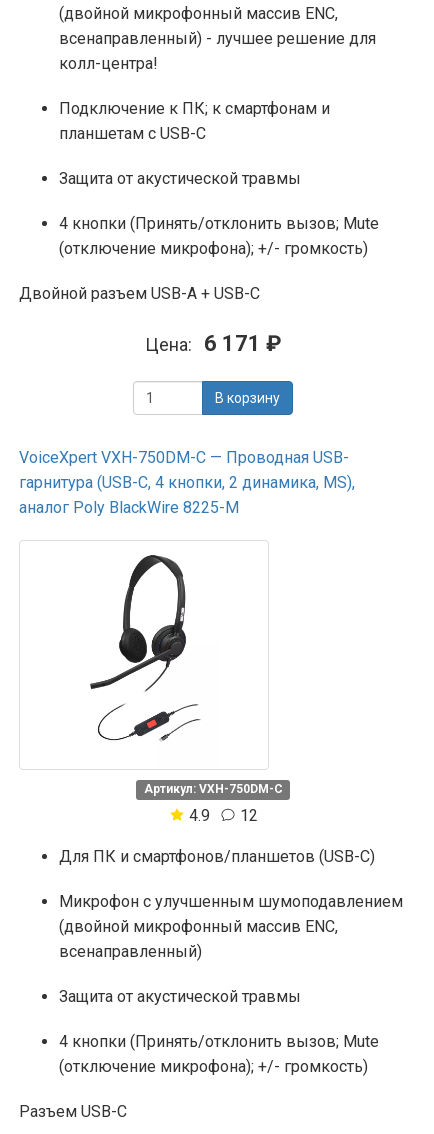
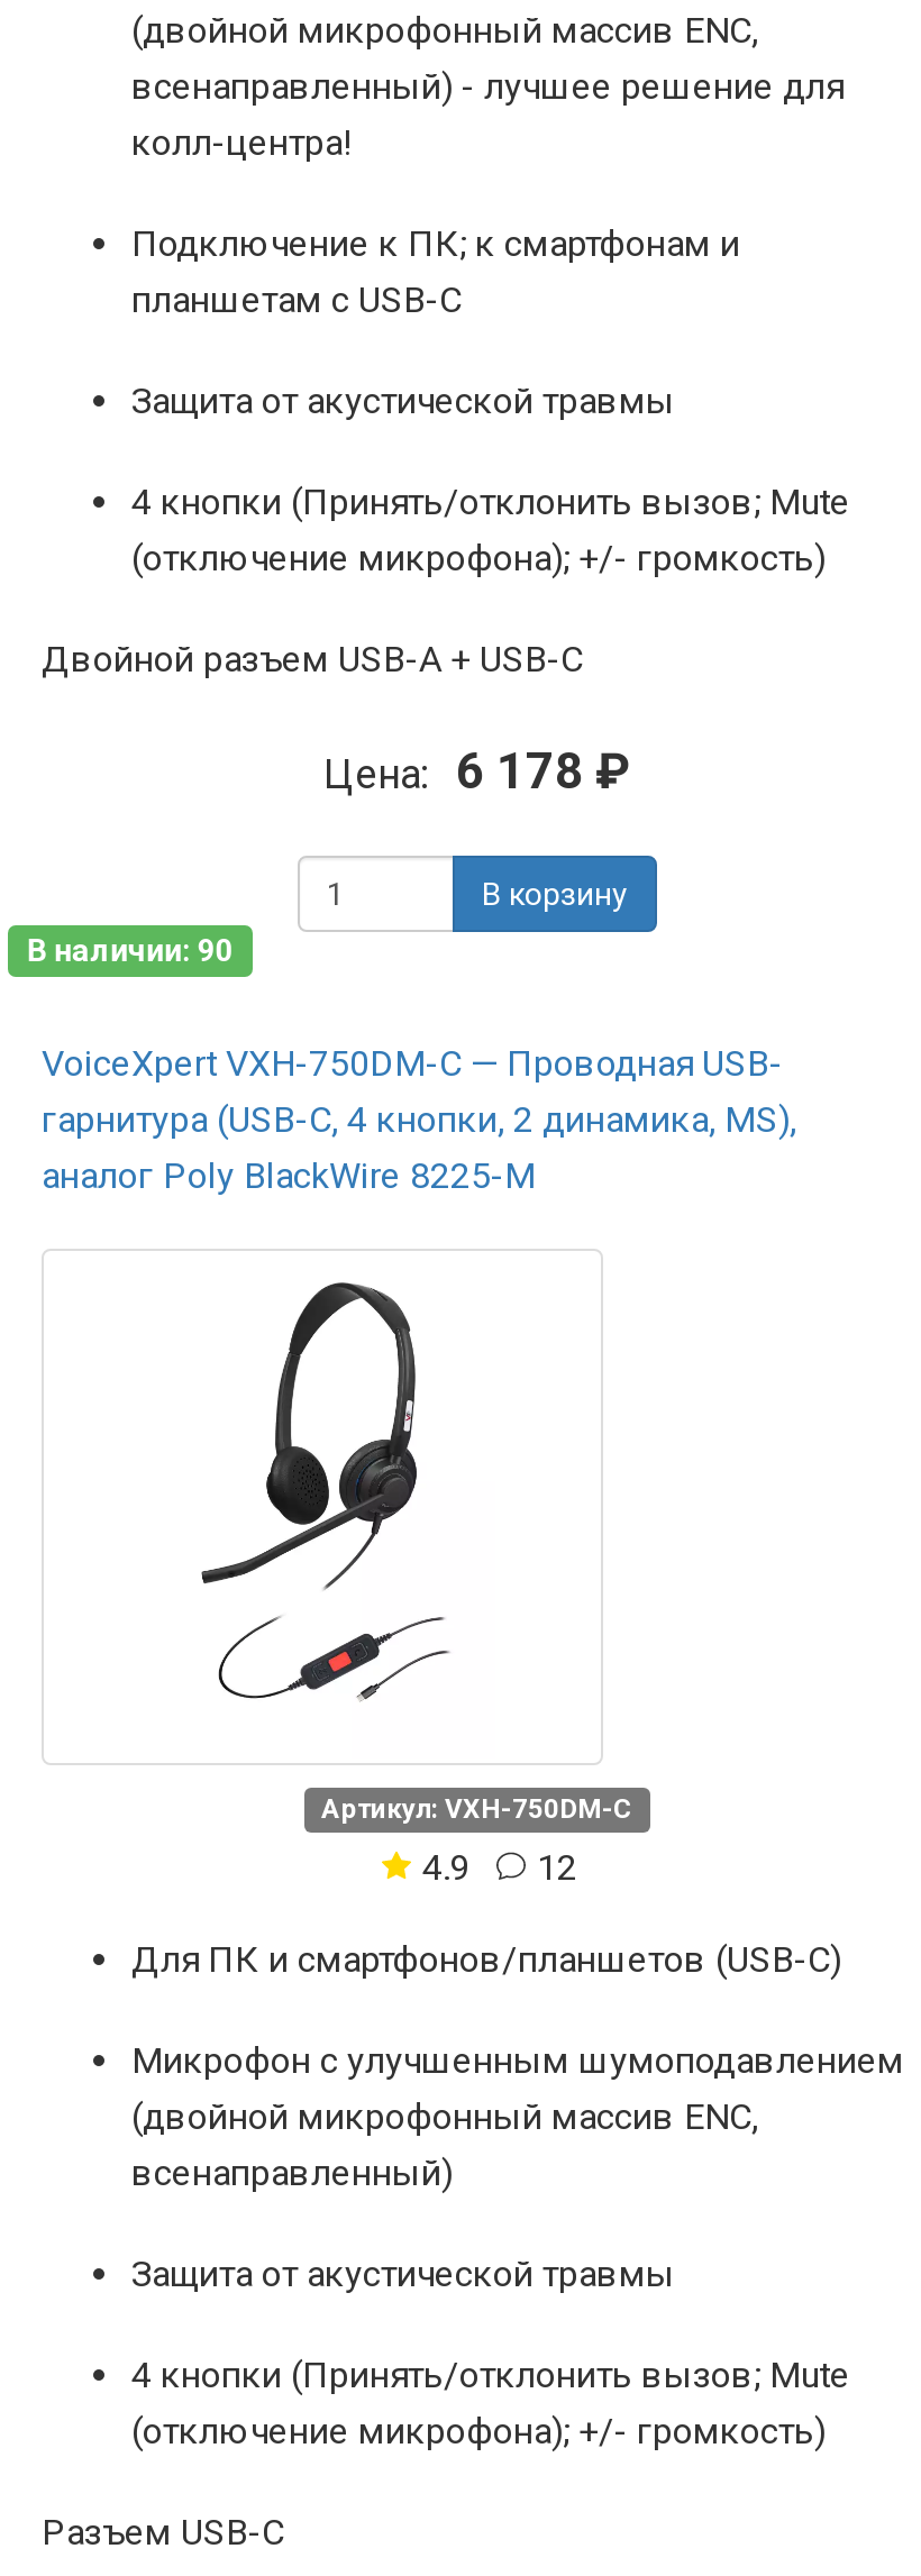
[144,331,281,356] Цена: 6 171 ₽ -> [323,744,631,800] Цена: 6 178 ₽
none -> [27,932,233,968] В наличии: 90

